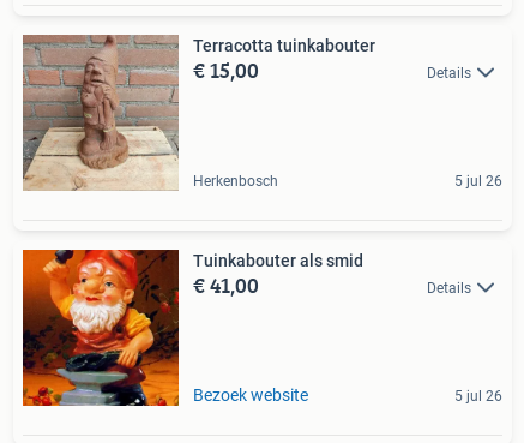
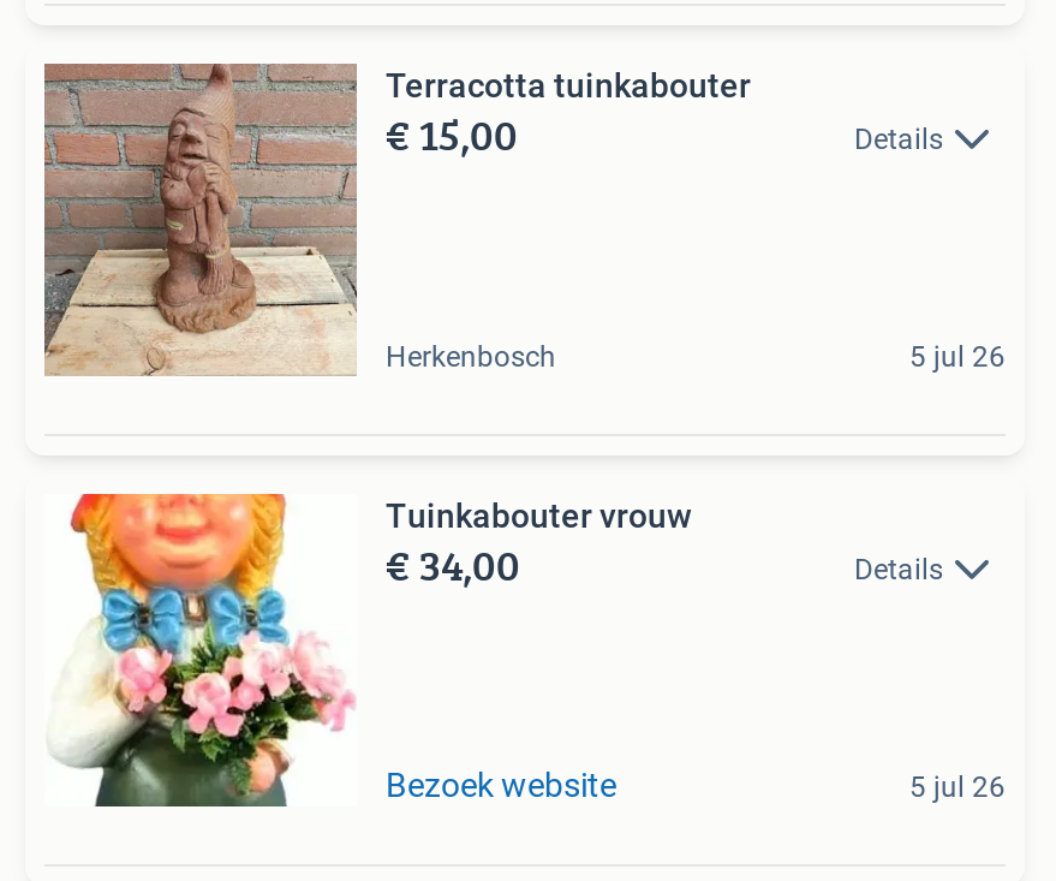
[22,249,363,407] [image] | Tuinkabouter als smid | € 41,00 -> [44,492,691,809] [image] | Tuinkabouter vrouw | € 34,00

